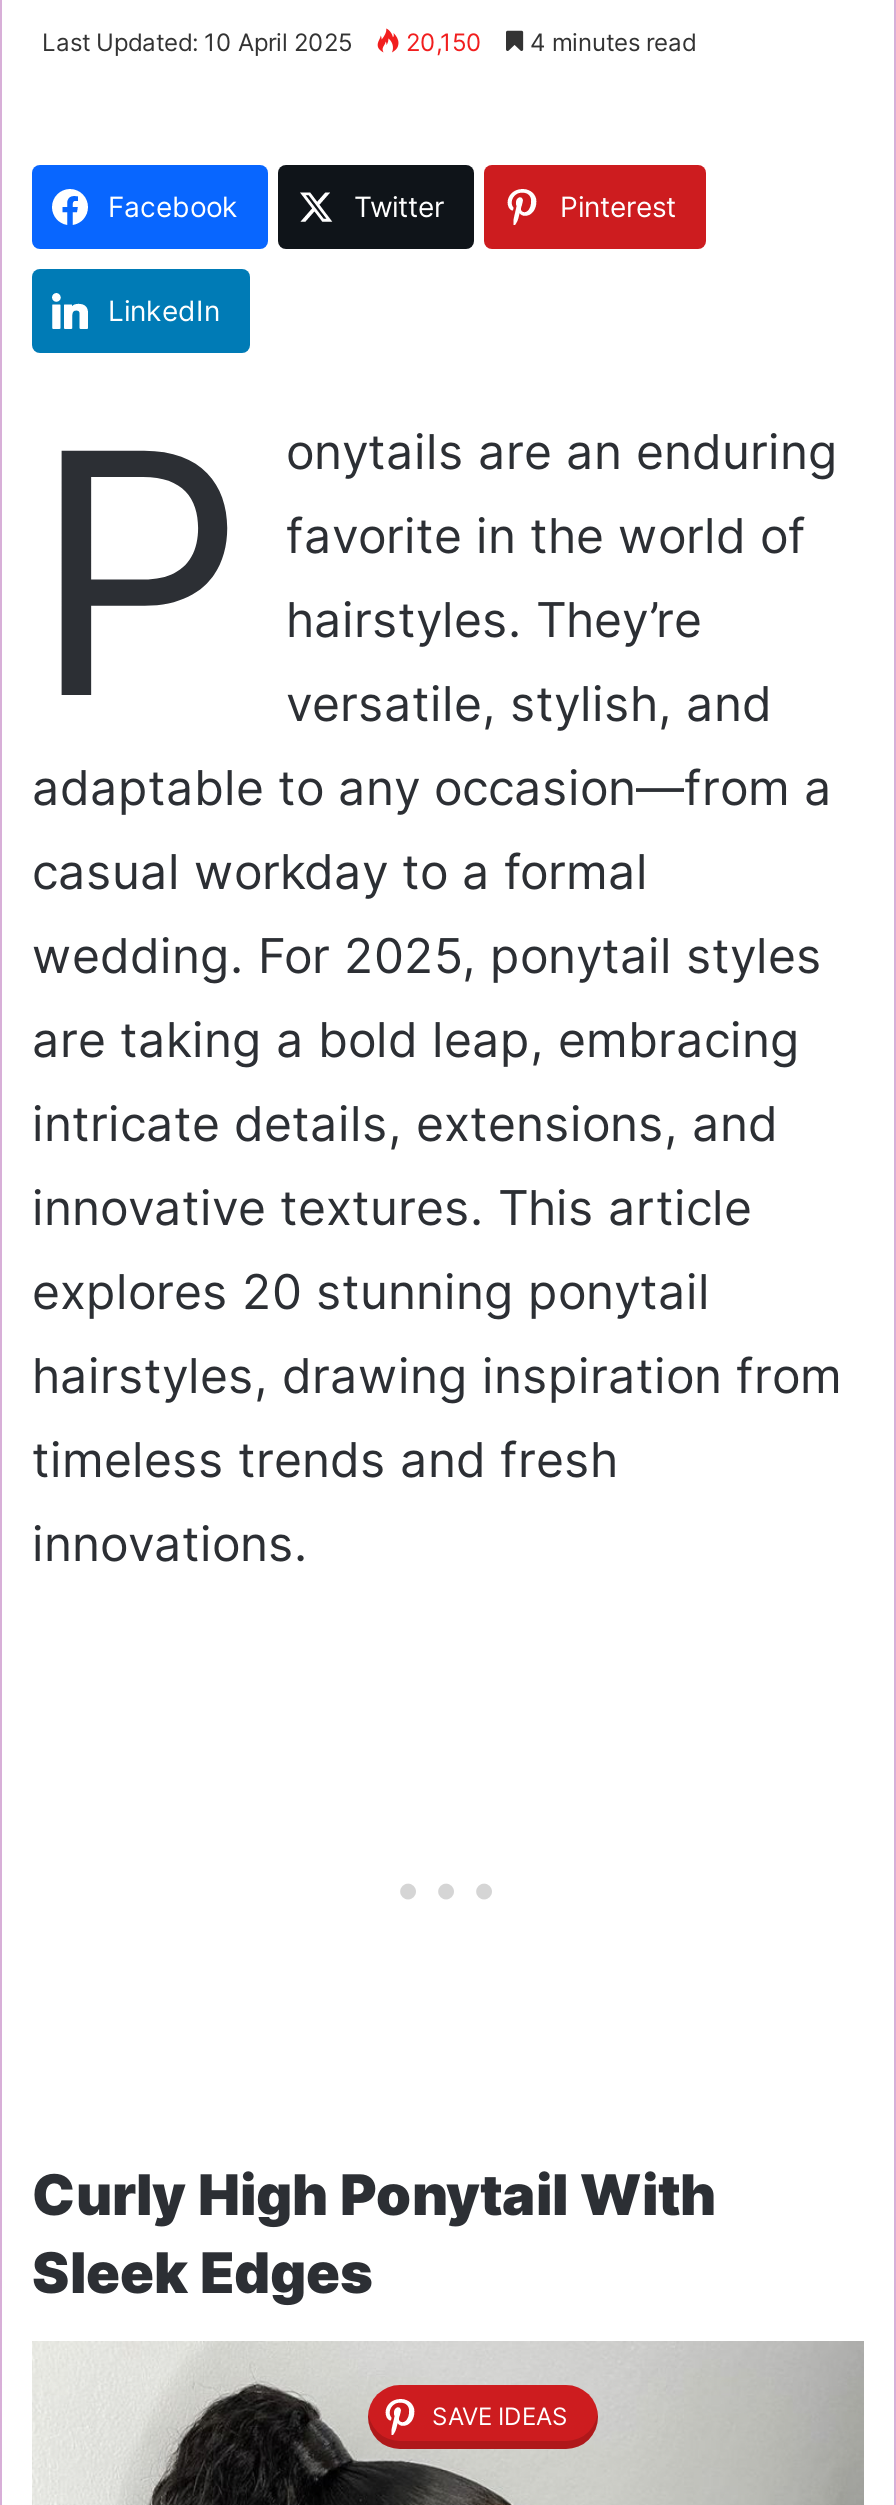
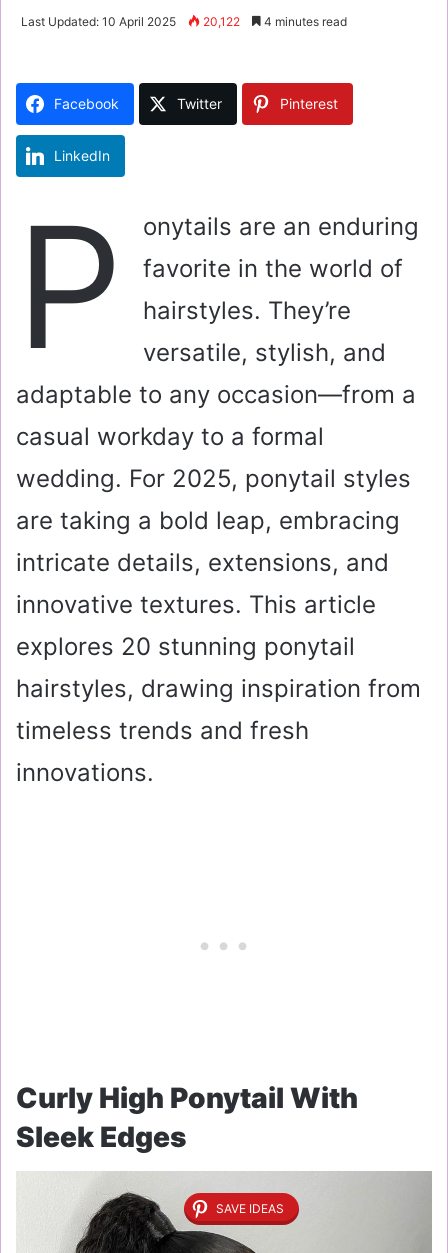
[42,27,696,57] Last Updated: 10 April 2025 20,150 4 minutes read -> [21,14,347,29] Last Updated: 10 April 2025 20,122 4 minutes read

